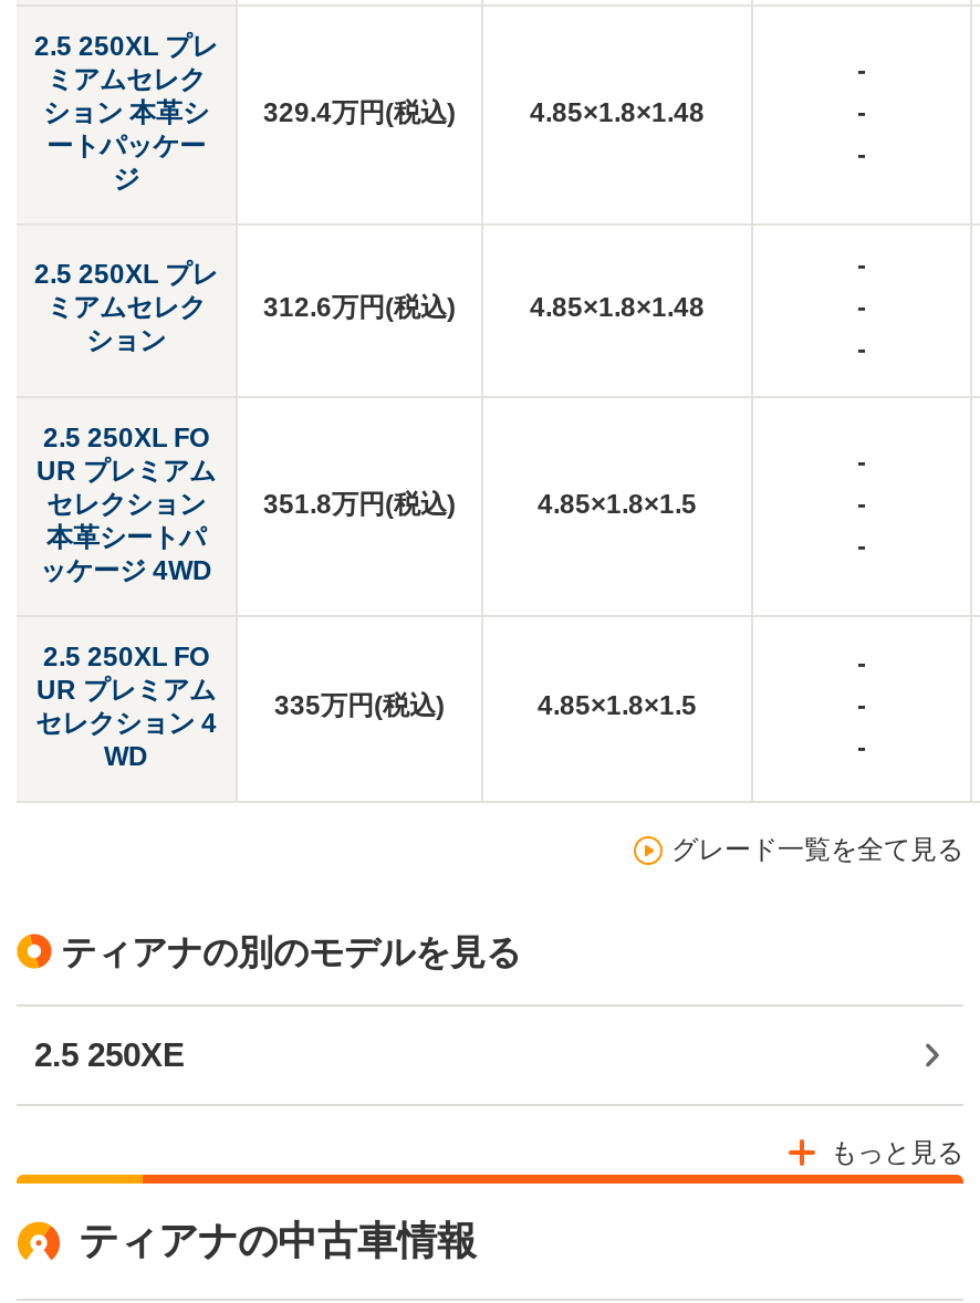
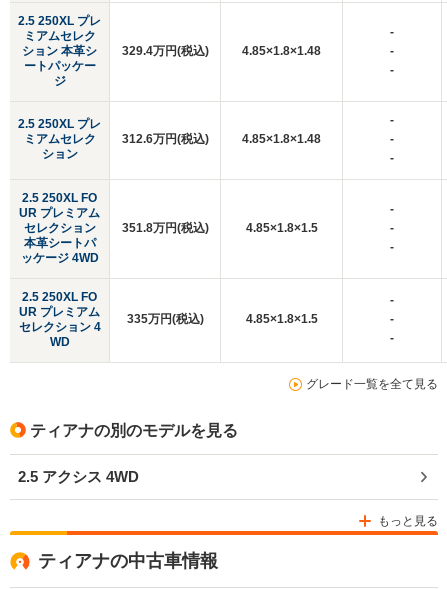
[34,1036,185,1074] 2.5 250XE -> [18,468,139,485] 2.5 アクシス 4WD

